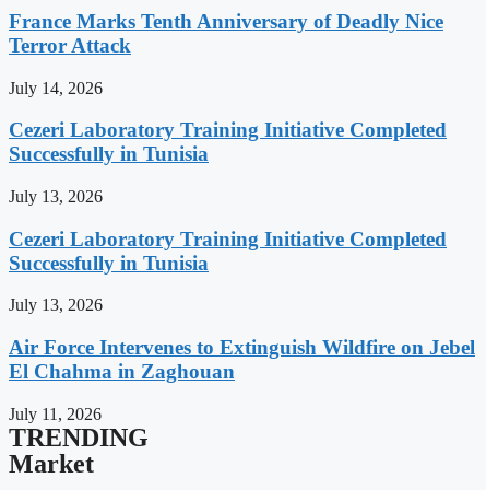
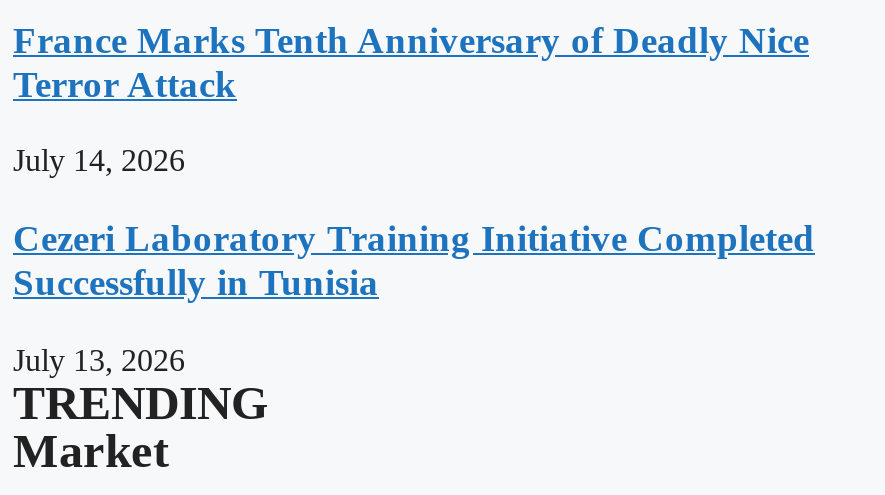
[9,227,475,423] Cezeri Laboratory Training Initiative Completed | Successfully in Tunisia | July 13, 2026 | Air Force Intervenes to Extinguish Wildfire on Jebel | El Chahma in Zaghouan | July 11, 2026 -> none

